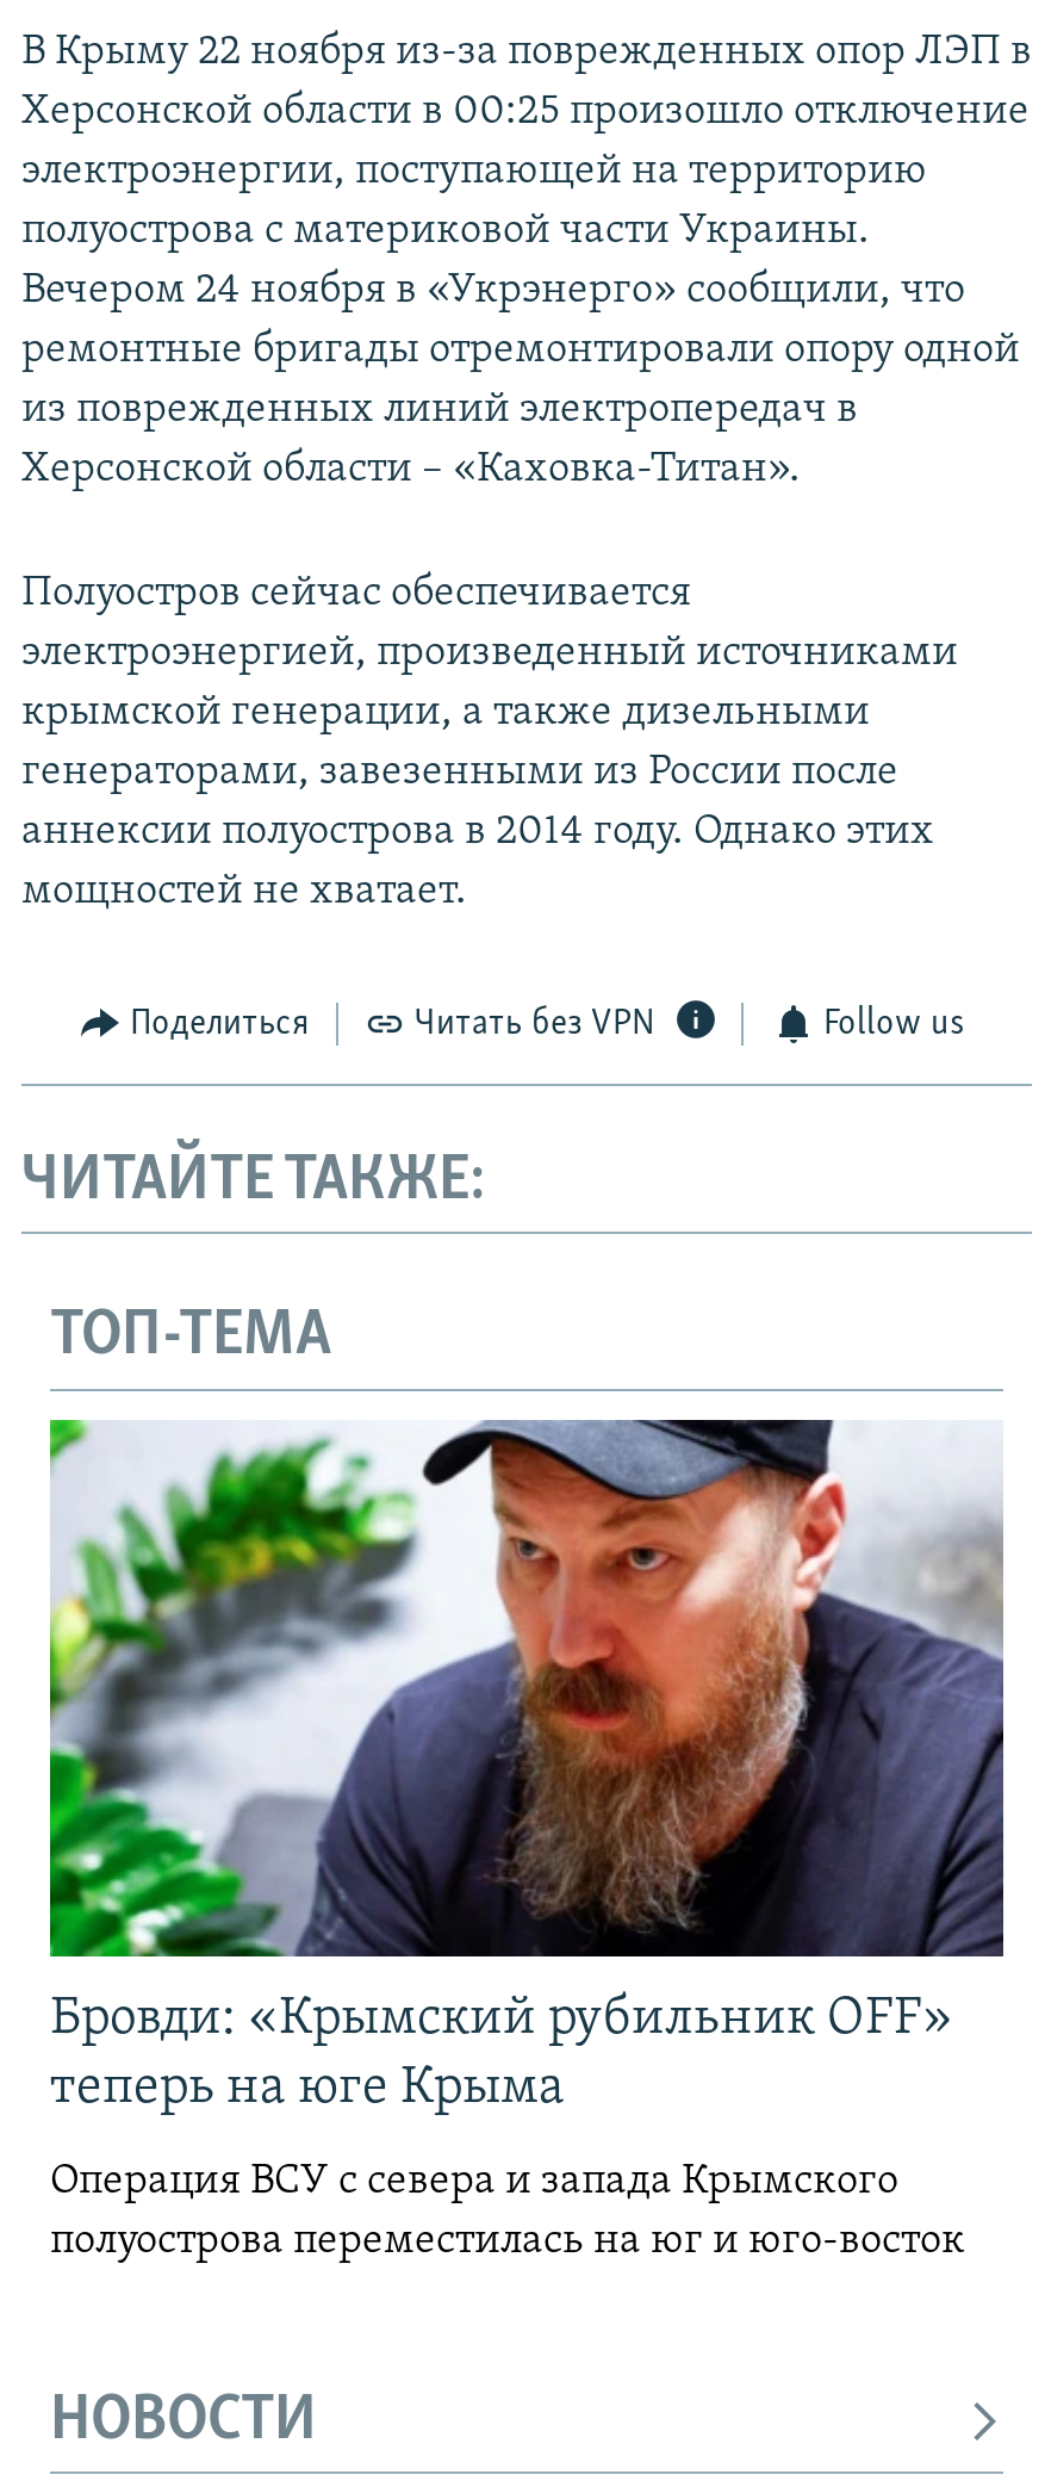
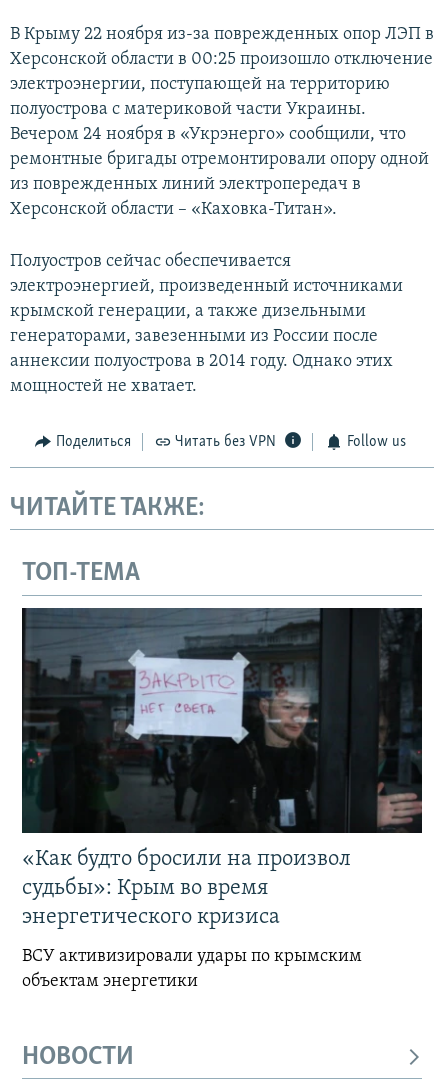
[48,1418,1006,2116] [image] | Бровди: «Крымский рубильник OFF» | теперь на юге Крыма -> [21,607,423,929] [image] | «Как будто бросили на произвол | судьбы»: Крым во время | энергетического кризиса
[50,2159,965,2264] Операция ВСУ с севера и запада Крымского | полуострова переместилась на юг и юго-восток -> [22,947,362,991] ВСУ активизировали удары по крымским | объектам энергетики

